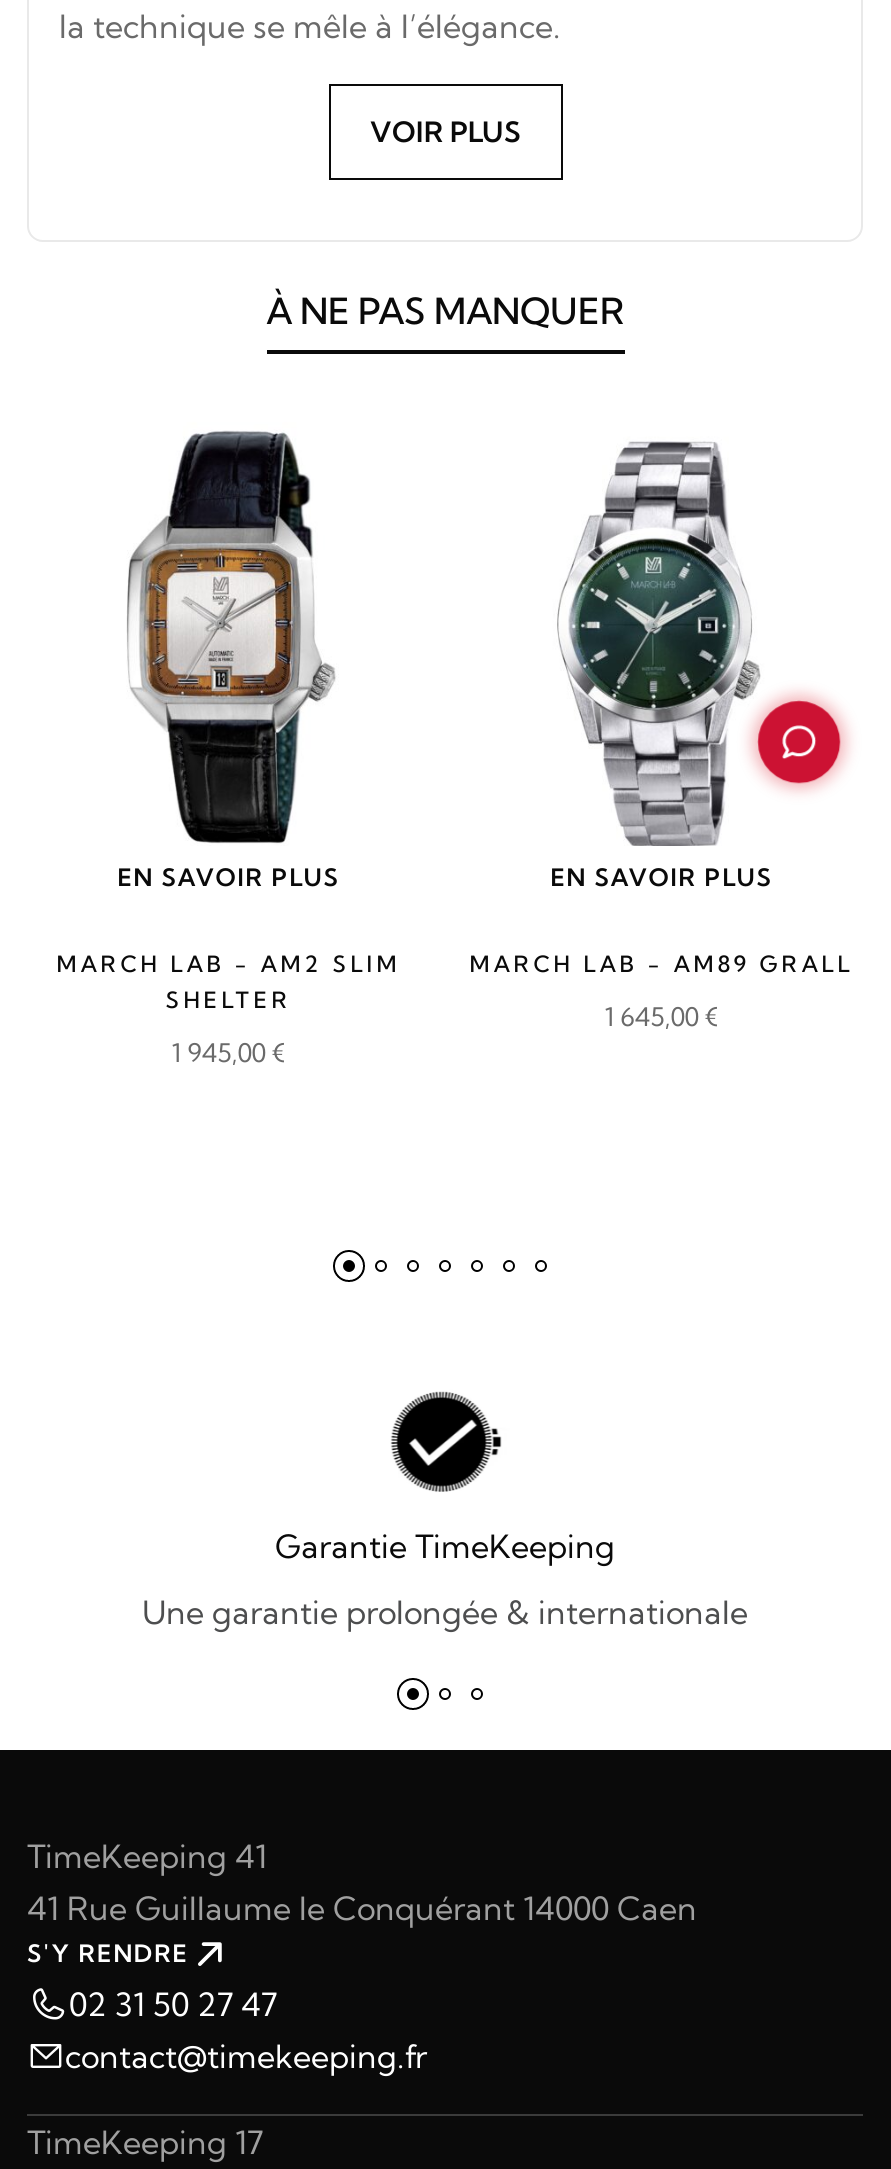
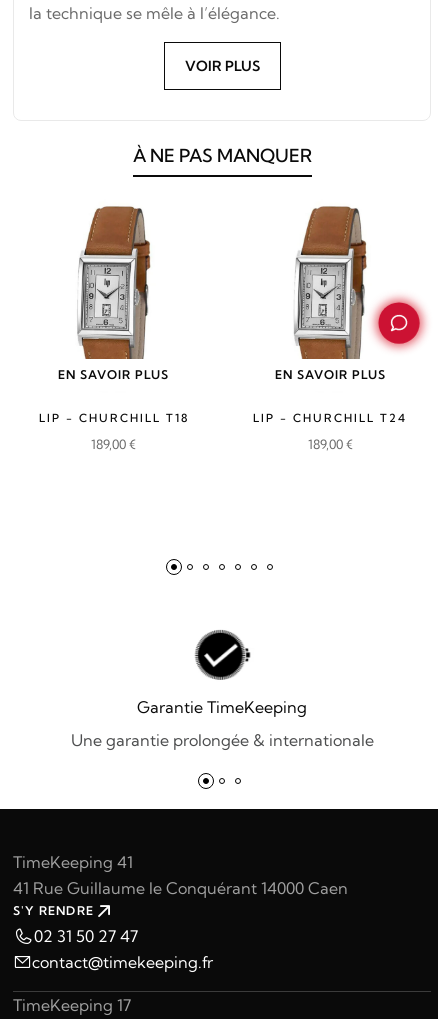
[127,430,335,806] [image] -> [67,205,156,360] [image]
[561,440,843,806] [image] -> [289,205,426,360] [image]
[57,949,401,1013] MARCH LAB - AM2 SLIM | SHELTER -> [39,411,189,425] LIP - CHURCHILL T18
[469,949,853,977] MARCH LAB - AM89 GRALL -> [253,411,407,425] LIP - CHURCHILL T24
[605,999,719,1031] 1 645,00 € -> [308,436,353,452] 189,00 €
[171,1035,285,1067] 1 945,00 € -> [91,436,136,452] 189,00 €

